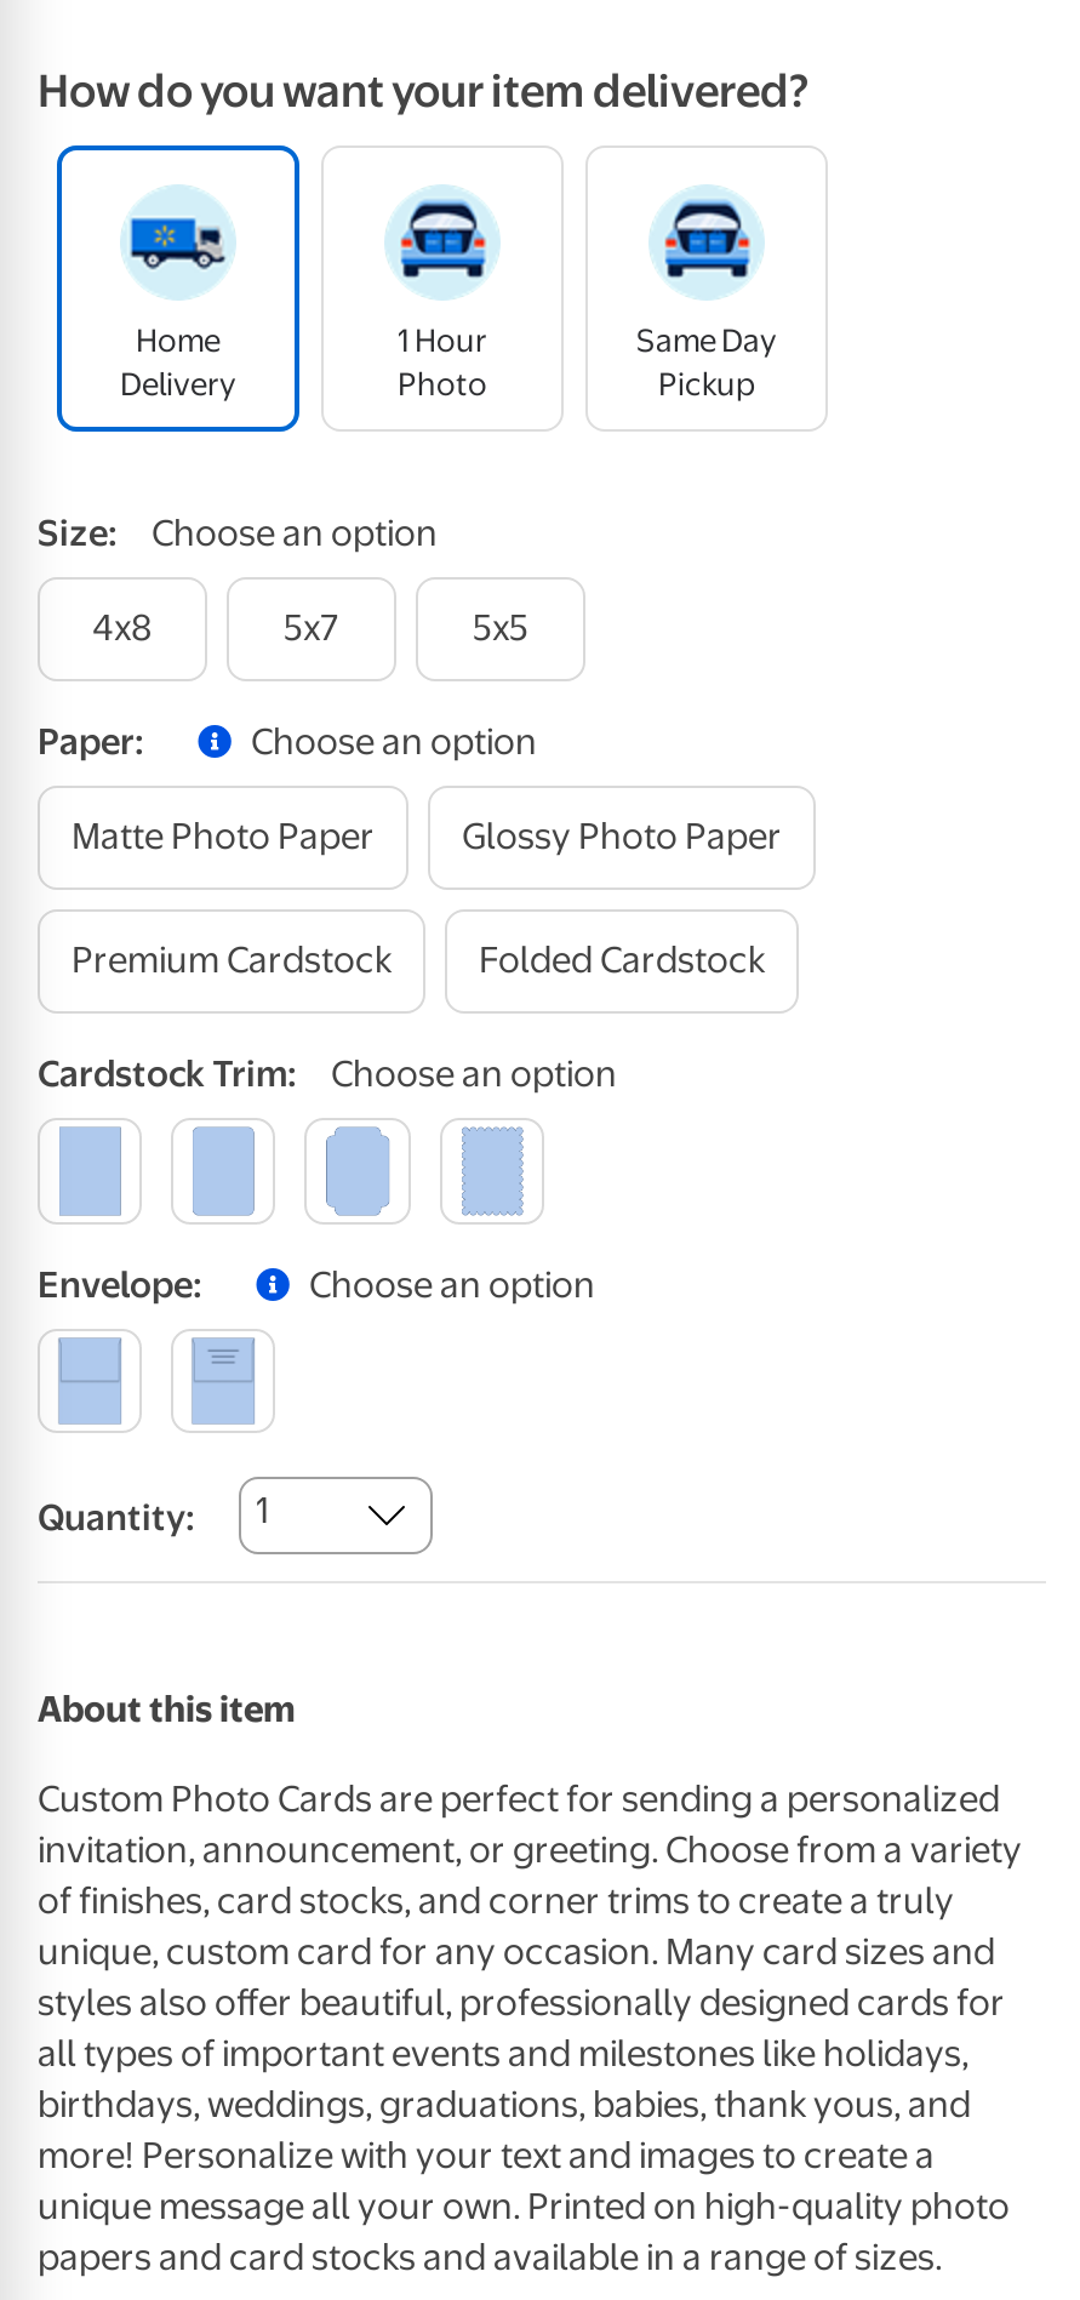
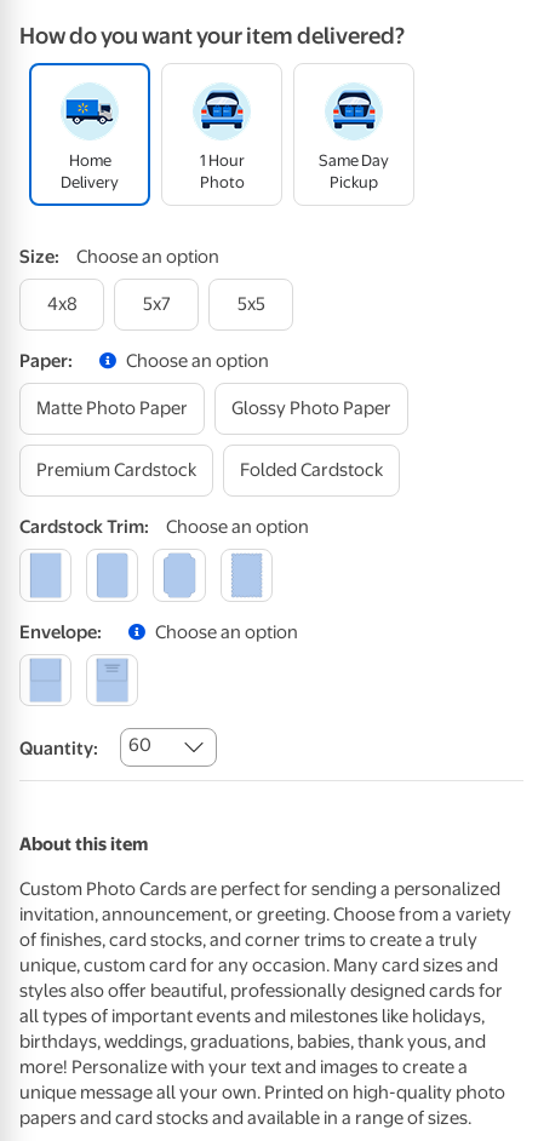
[38,1489,268,1539] Quantity: 1 -> [19,734,151,759] Quantity: 60

